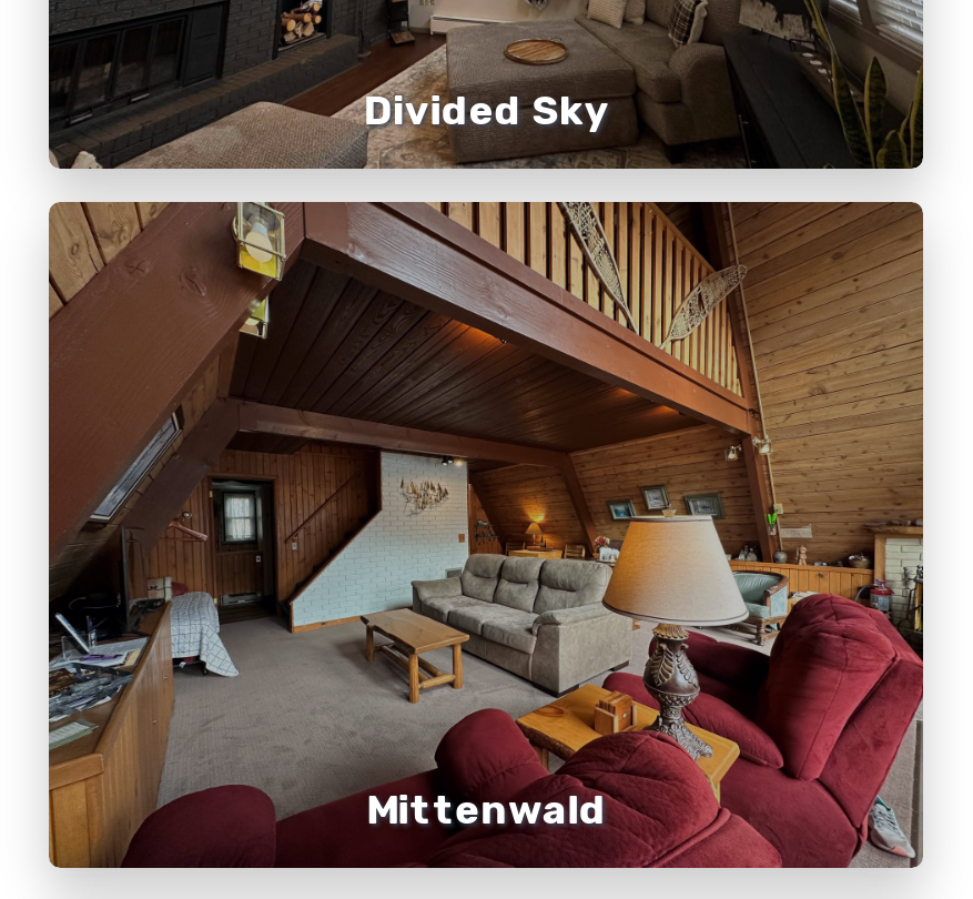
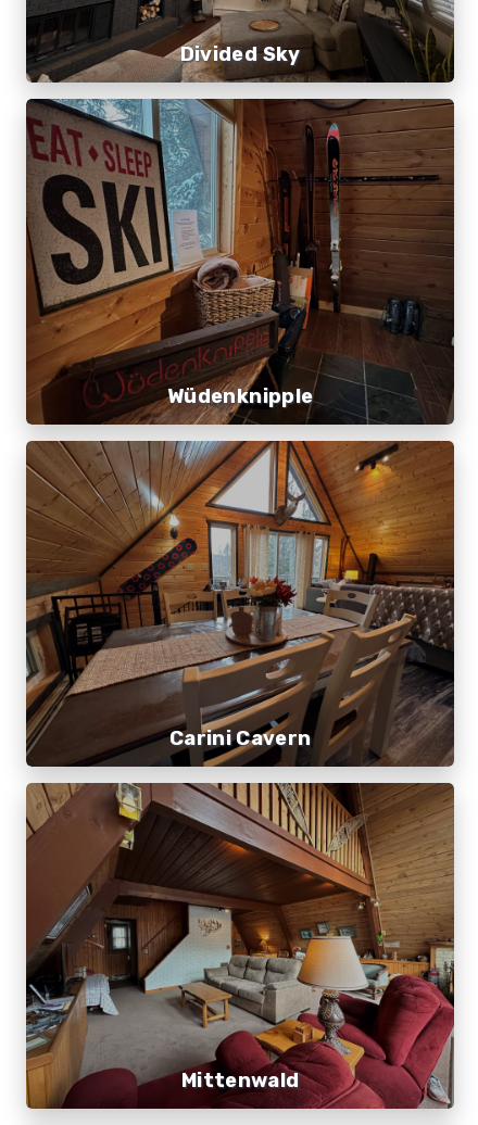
none -> [25,440,454,767] [image] | Carini Cavern
none -> [26,98,454,426] [image] | Wüdenknipple

